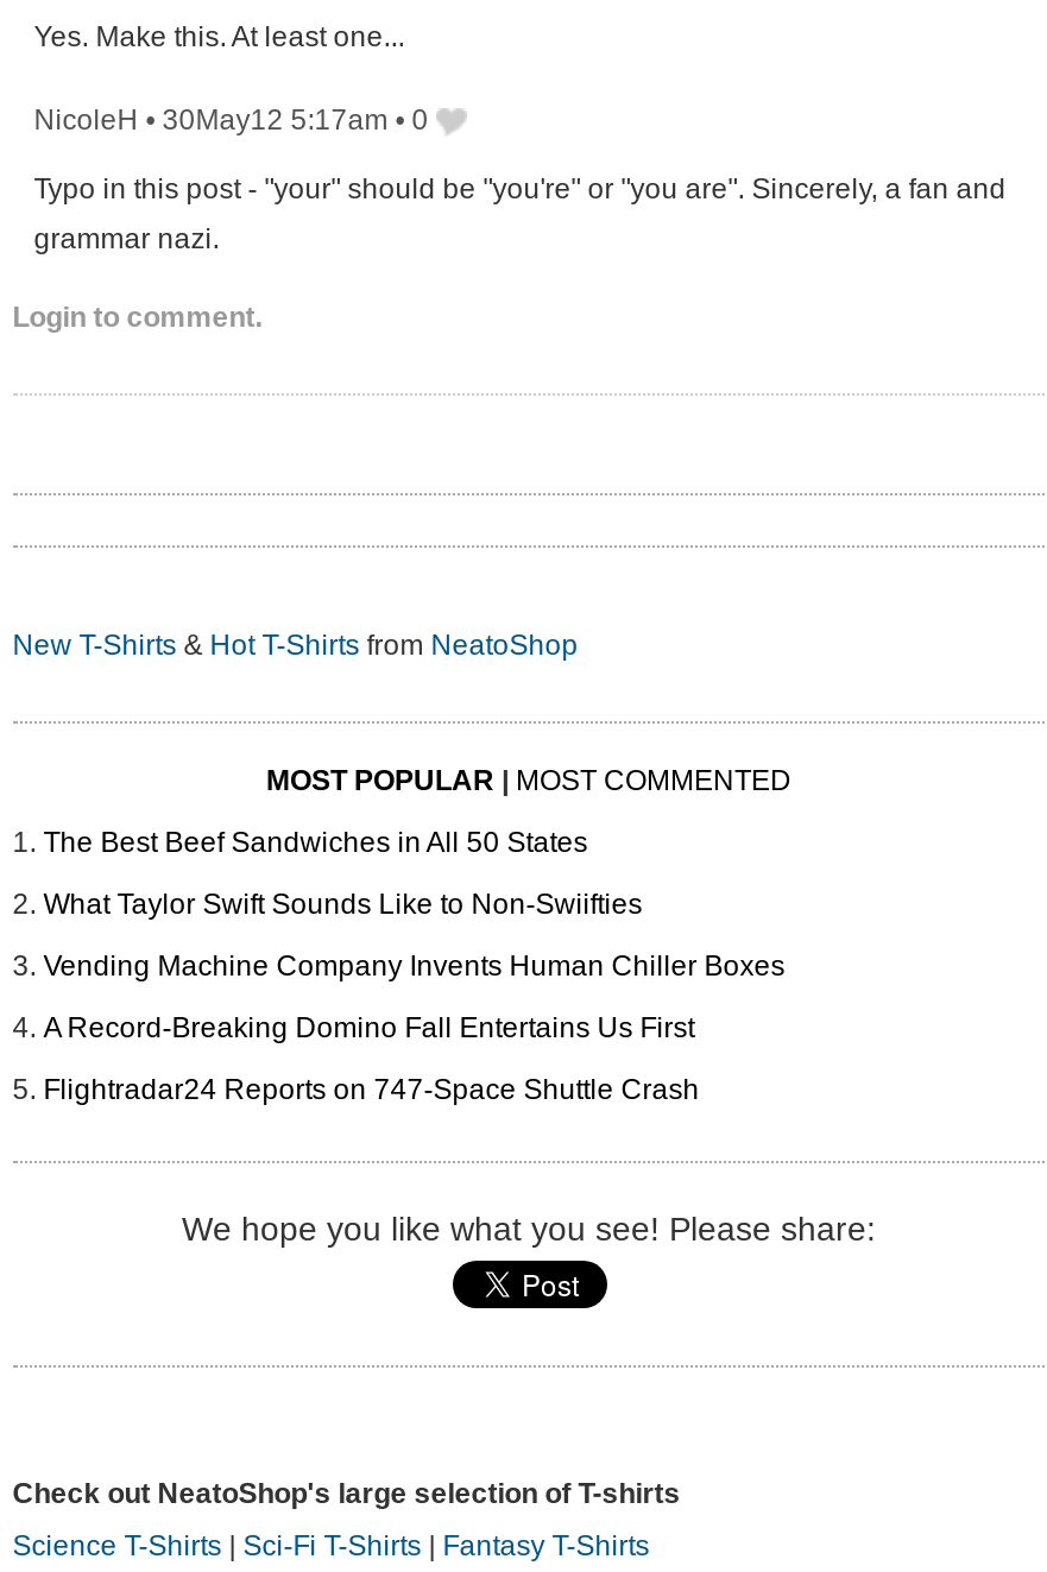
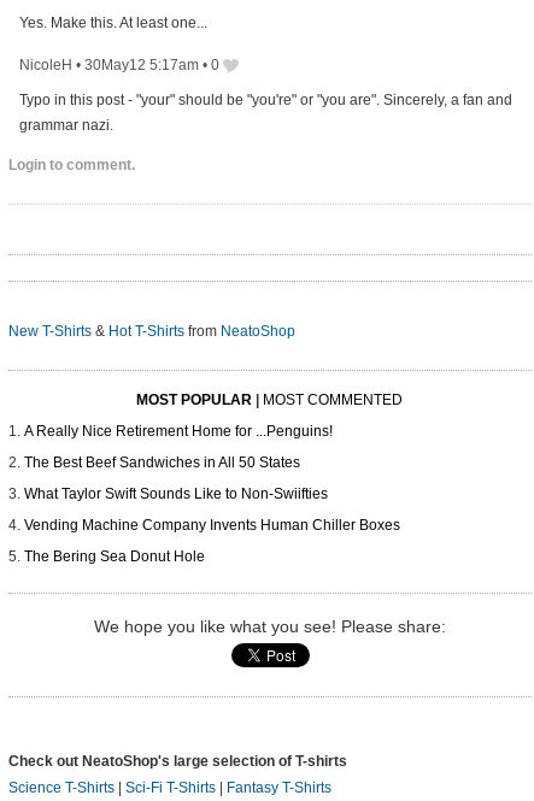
none -> [24,423,332,440] A Really Nice Retirement Home for ...Penguins!
moved [43,827,785,984] -> [24,455,400,534]: The Best Beef Sandwiches in All 50 States | What Taylor Swift Sounds Like to Non-Swiifties | Vending Machine Company Invents Human Chiller Boxes
[43,1012,699,1107] A Record-Breaking Domino Fall Entertains Us First | Flightradar24 Reports on 747-Space Shuttle Crash -> [24,549,205,566] The Bering Sea Donut Hole

